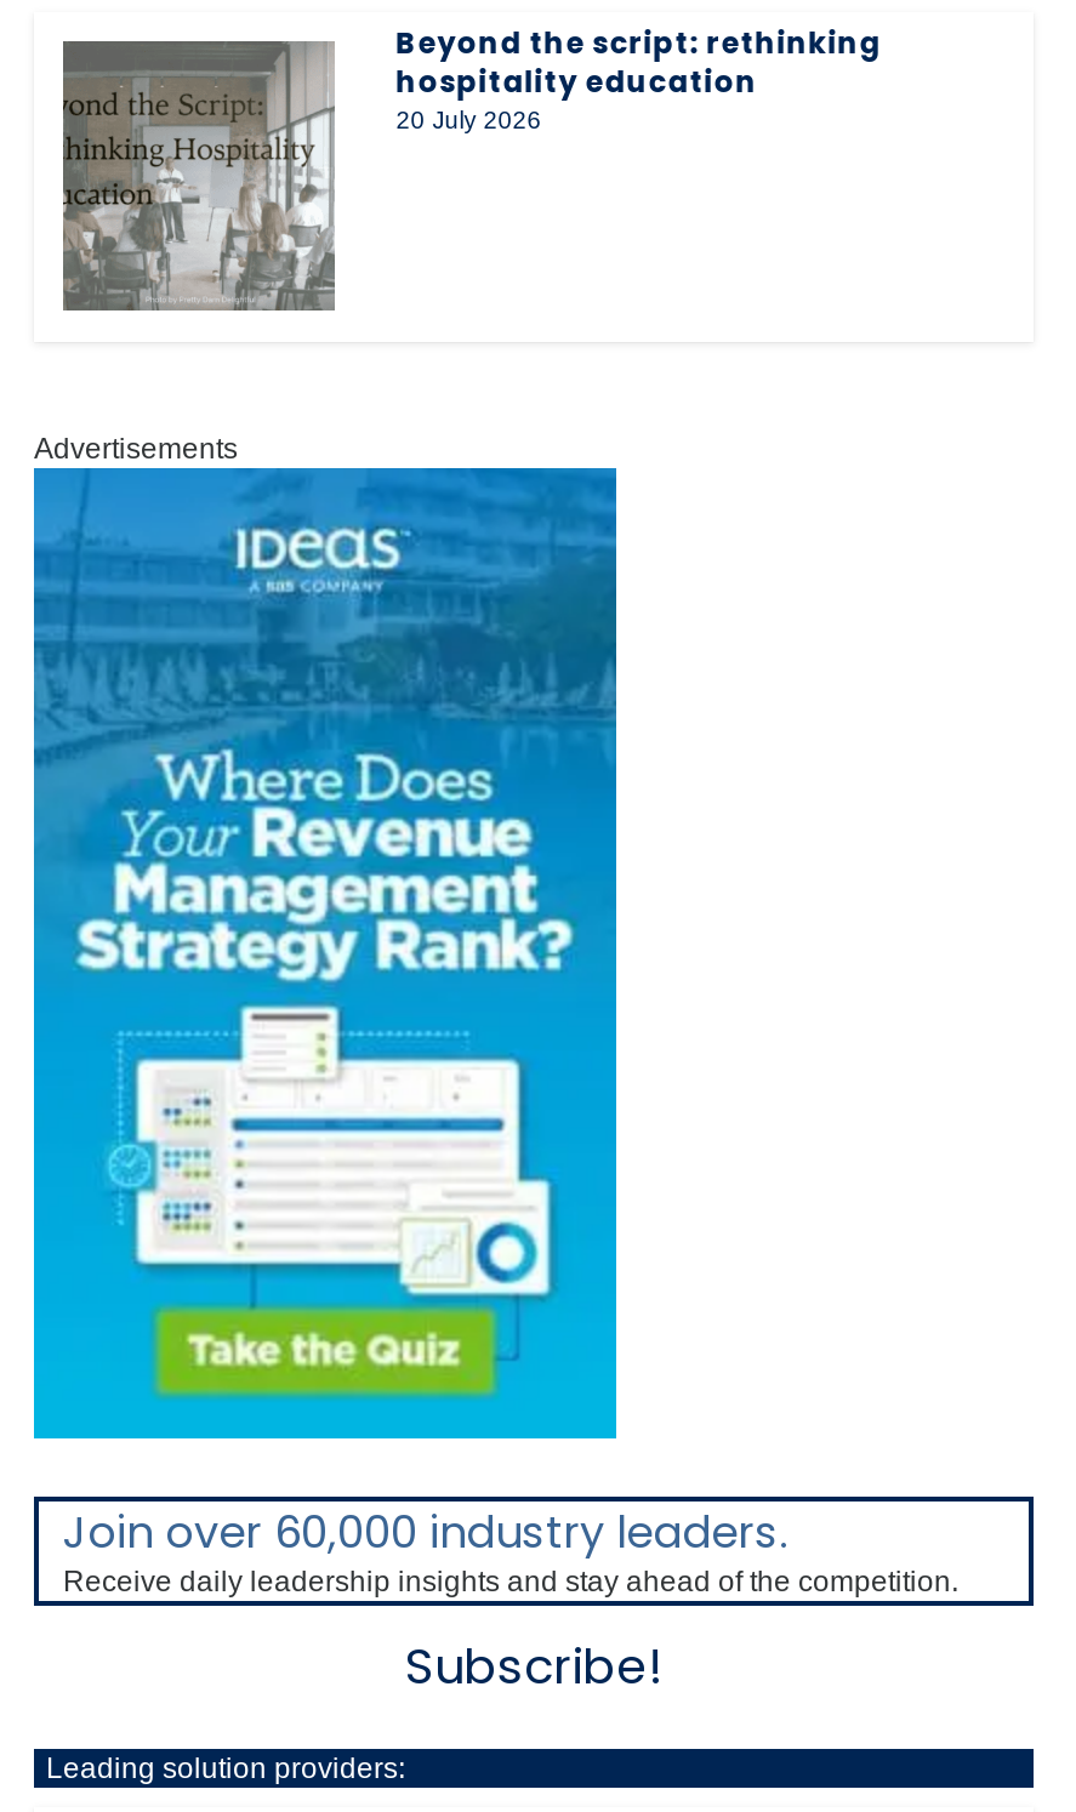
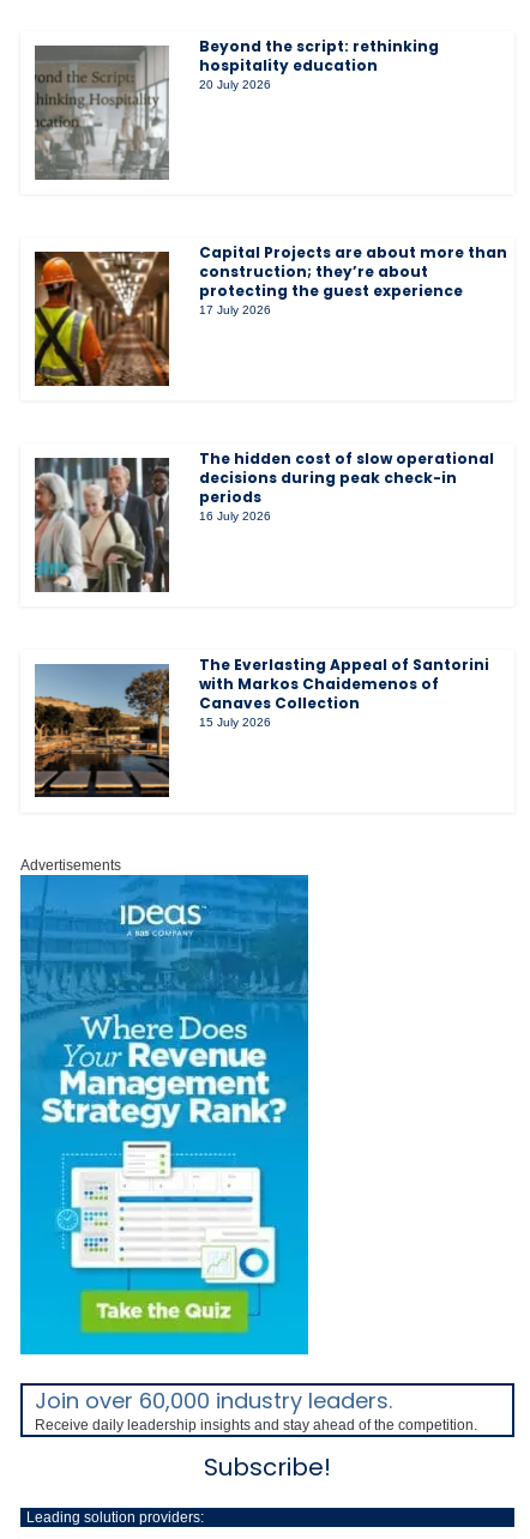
none -> [34,242,507,387] [image] | Capital Projects are about more than | construction; they’re about | protecting the guest experience | 17 July 2026
none -> [34,448,494,593] [image] | The hidden cost of slow operational | decisions during peak check-in | periods | 16 July 2026
none -> [35,654,489,797] [image] | The Everlasting Appeal of Santorini | with Markos Chaidemenos of | Canaves Collection | 15 July 2026

